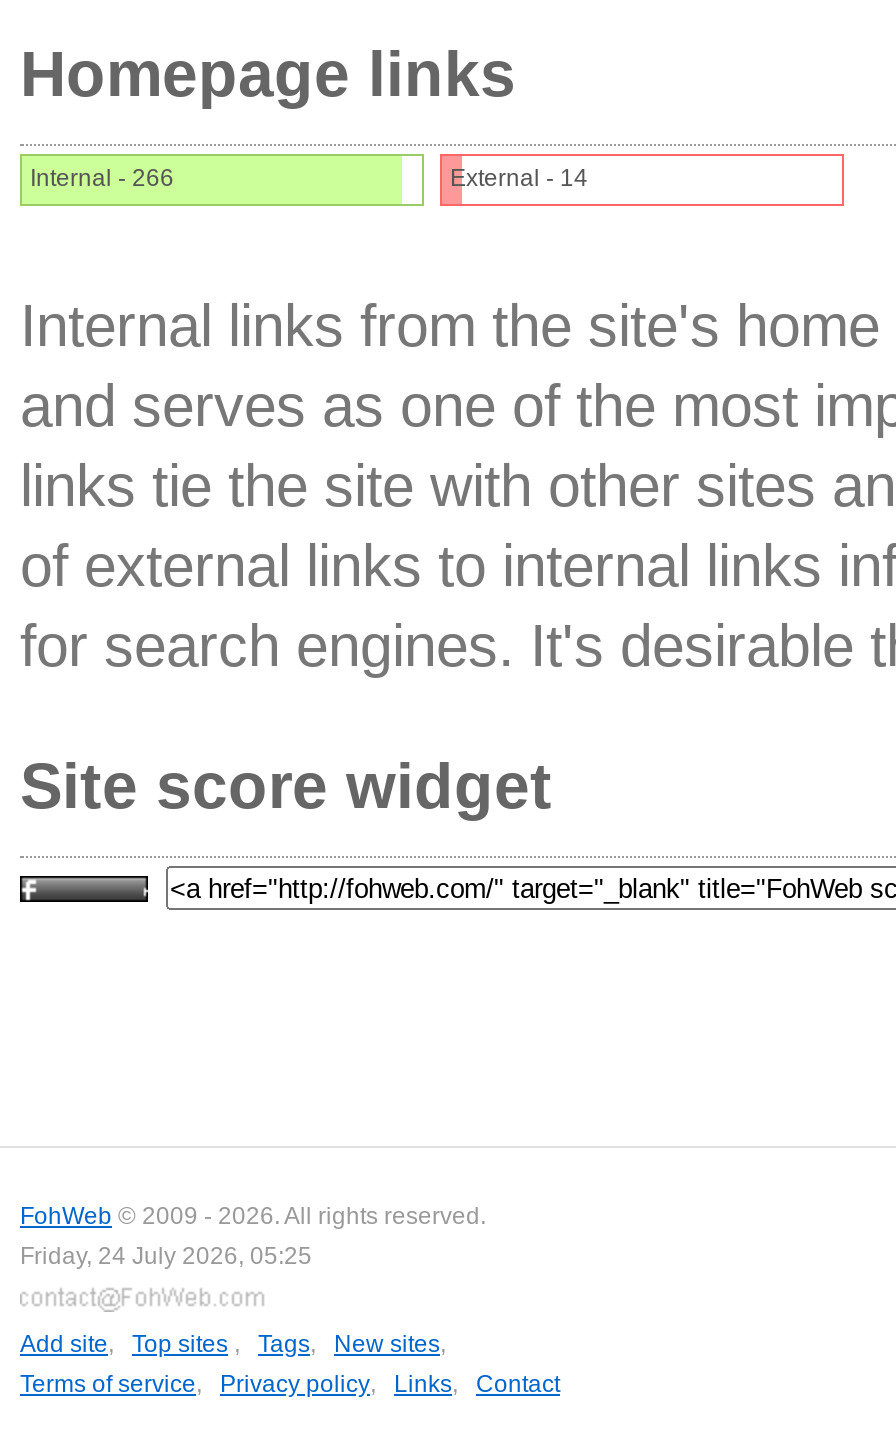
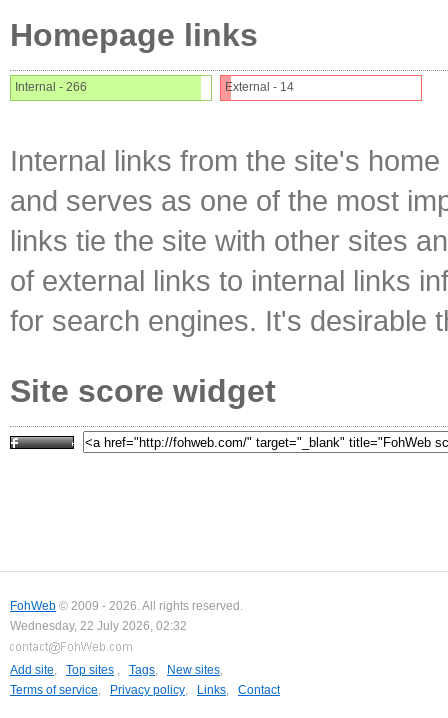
[20,1242,312,1270] Friday, 24 July 2026, 05:25 -> [10,619,187,633] Wednesday, 22 July 2026, 02:32

